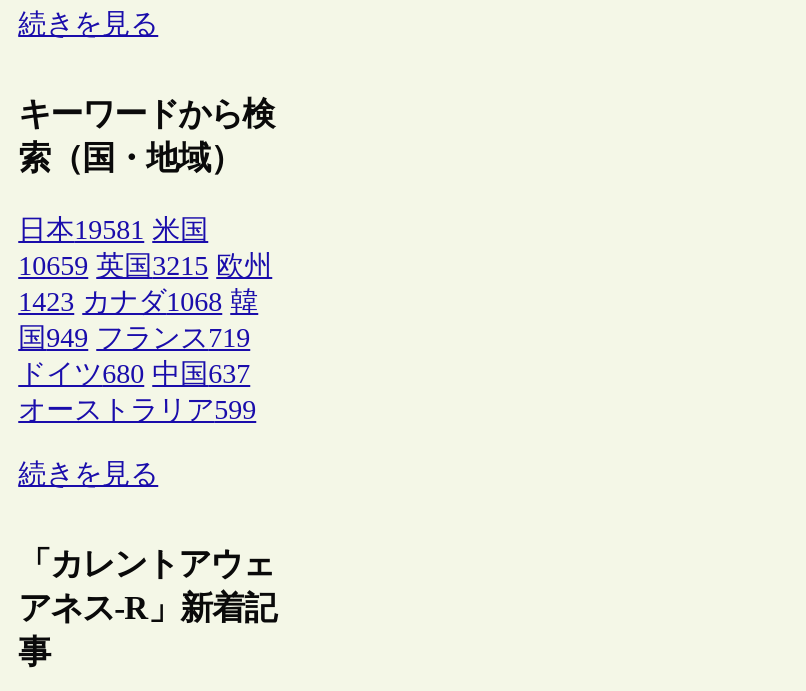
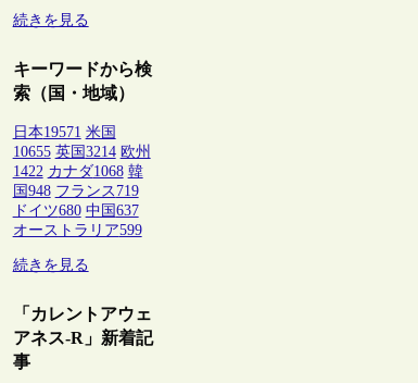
[18,215,208,245] 日本19581 米国 -> [13,124,116,140] 日本19571 米国
[18,251,272,281] 10659 英国3215 欧州 -> [13,144,150,160] 10655 英国3214 欧州
[18,287,258,317] 1423 カナダ1068 韓 -> [13,163,143,180] 1422 カナダ1068 韓
[18,323,250,353] 国949 フランス719 -> [13,183,139,199] 国948 フランス719

